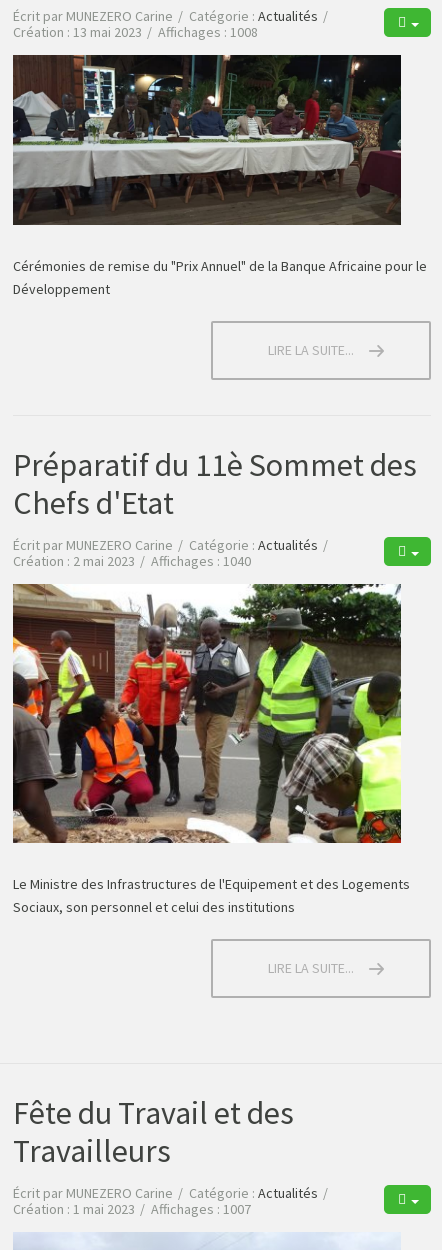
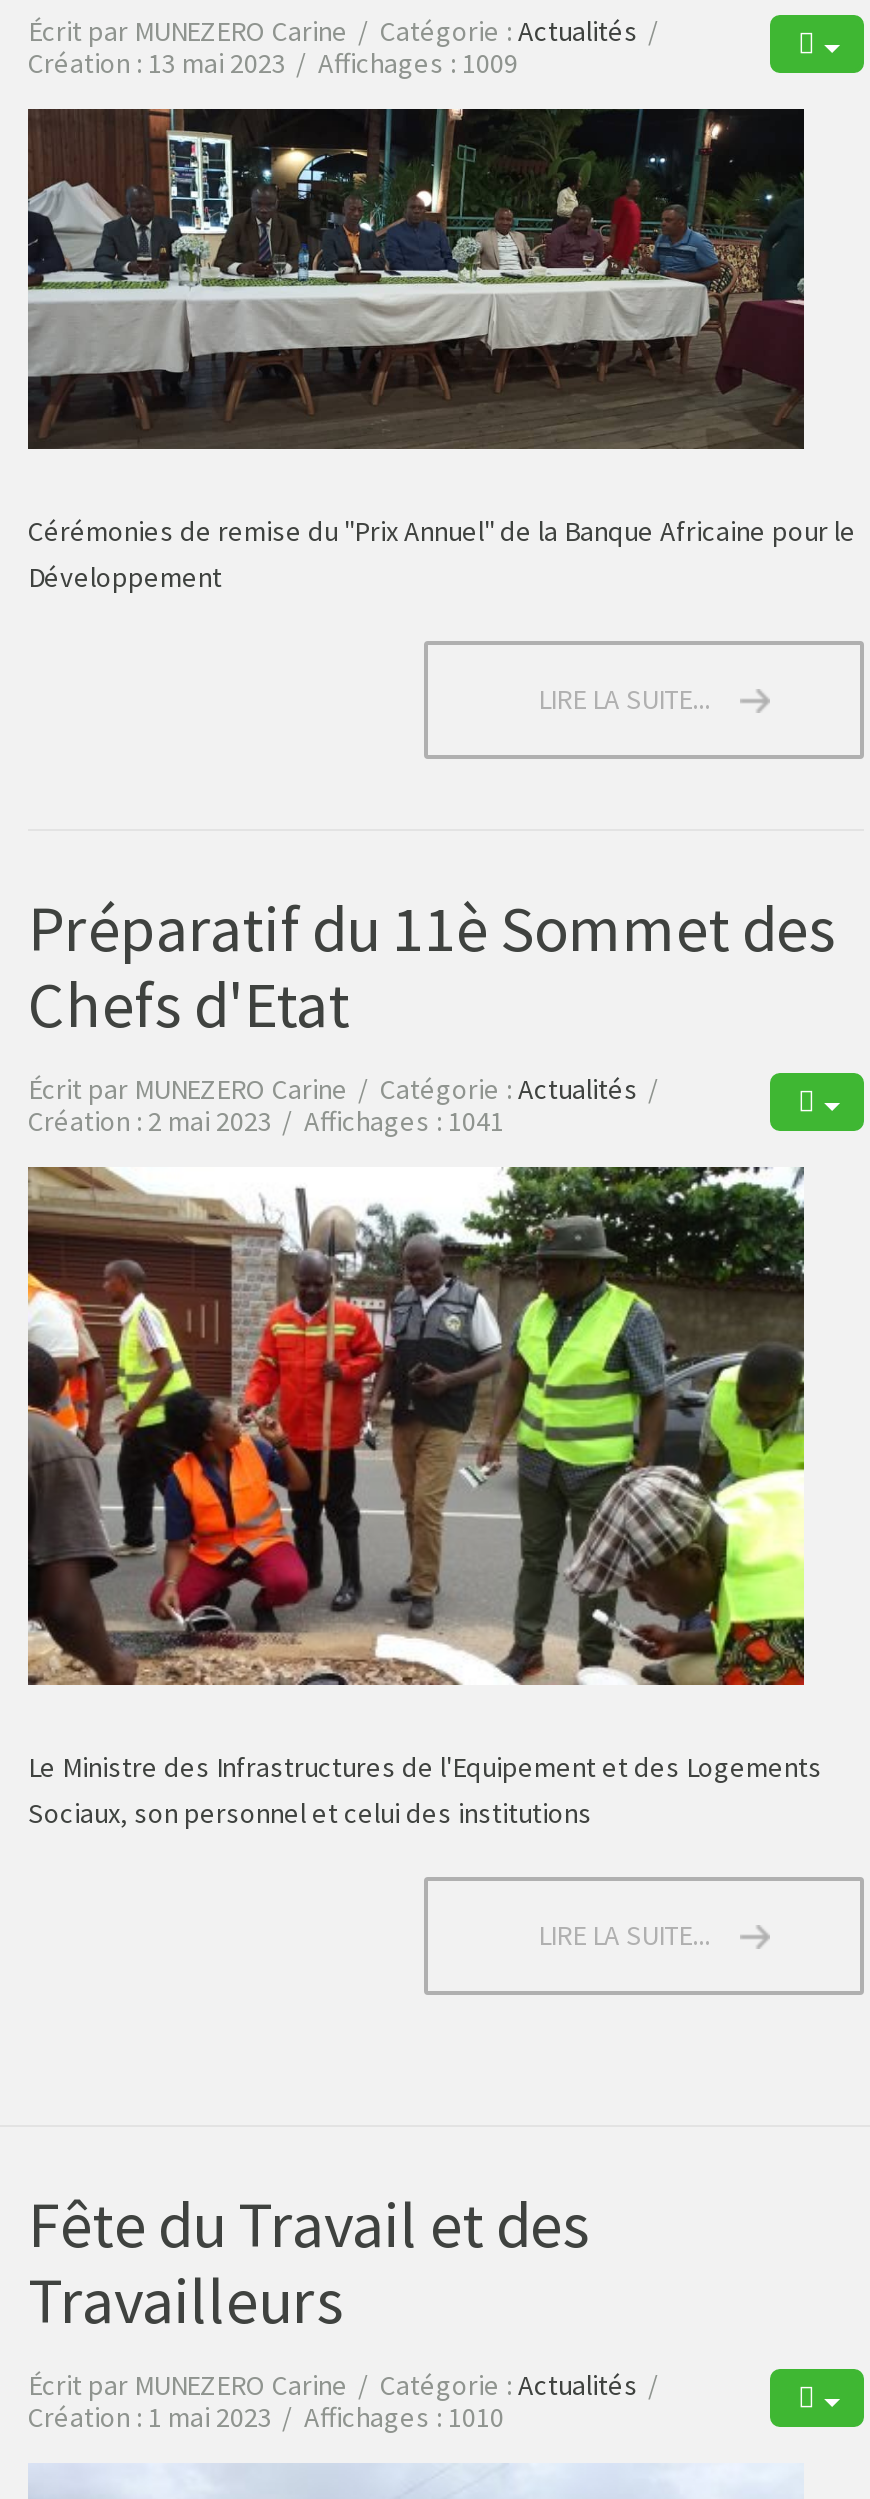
[13,23,258,41] Création : 13 mai 2023 Affichages : 1008 -> [28,45,518,81] Création : 13 mai 2023 Affichages : 1009
[13,552,251,570] Création : 2 mai 2023 Affichages : 1040 -> [28,1104,504,1140] Création : 2 mai 2023 Affichages : 1041
[13,1200,251,1218] Création : 1 mai 2023 Affichages : 1007 -> [28,2400,504,2436] Création : 1 mai 2023 Affichages : 1010

